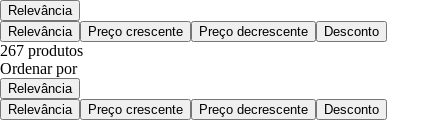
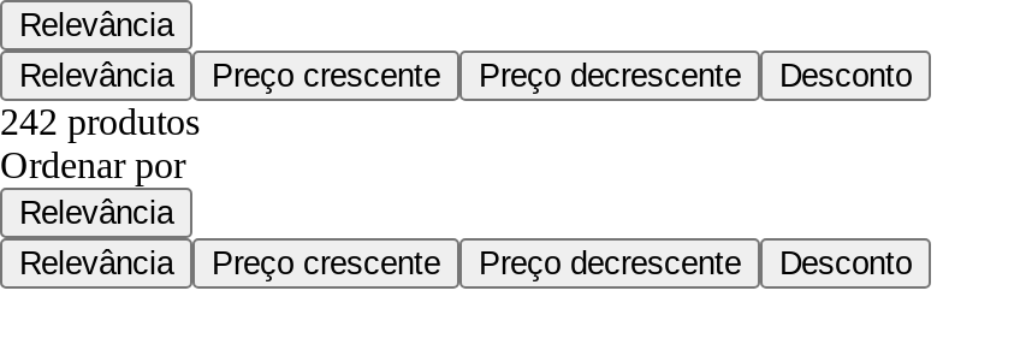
[0,42,83,59] 267 produtos -> [0,102,200,143] 242 produtos

